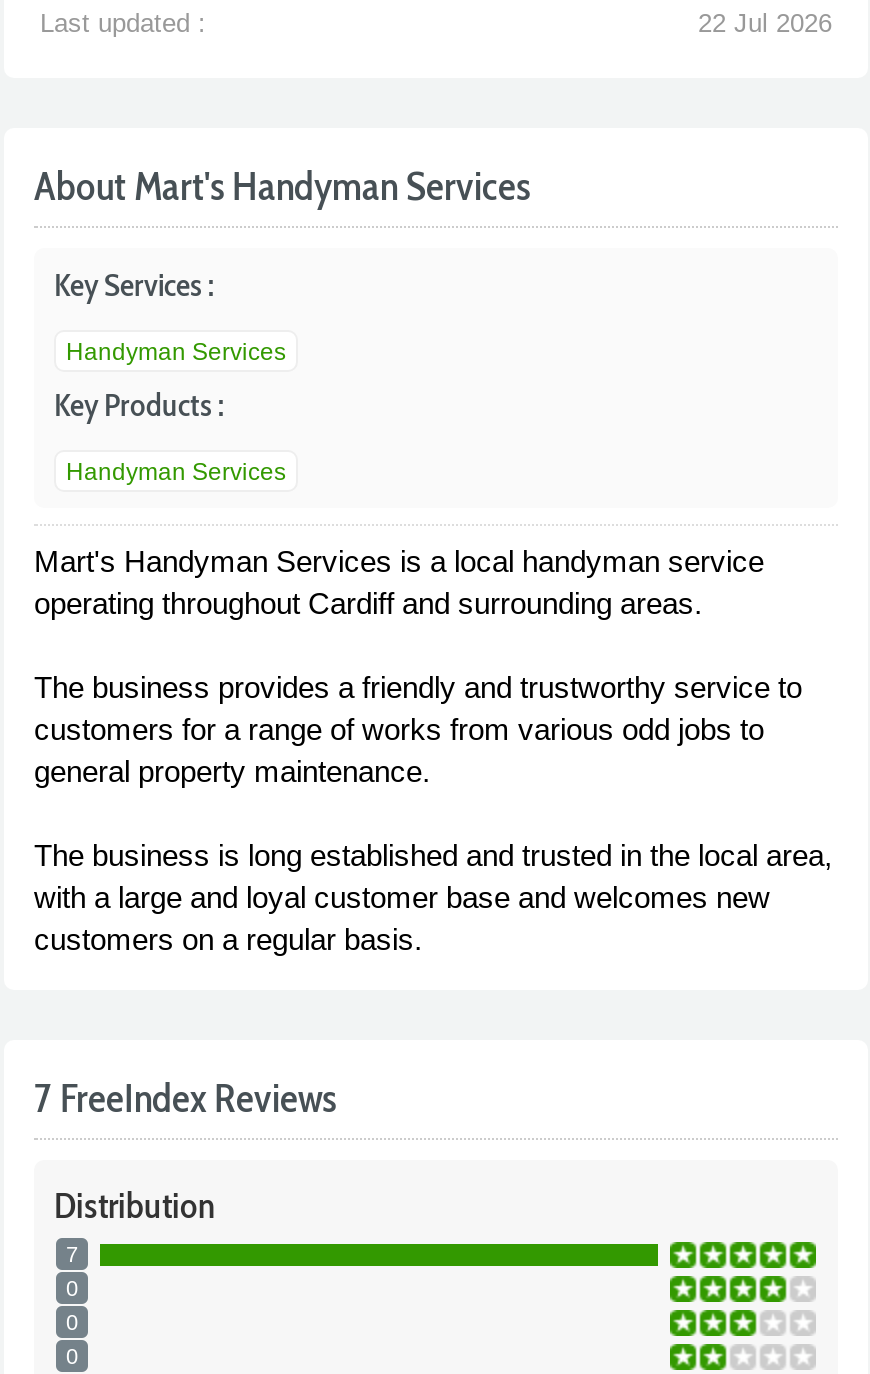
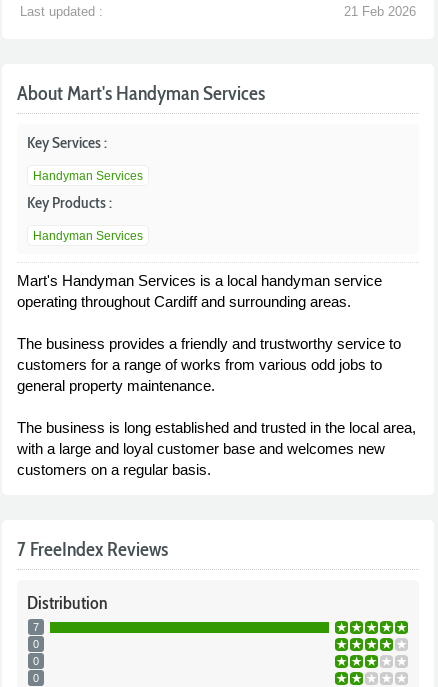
[698,8,832,38] 22 Jul 2026 -> [344,4,416,19] 21 Feb 2026

